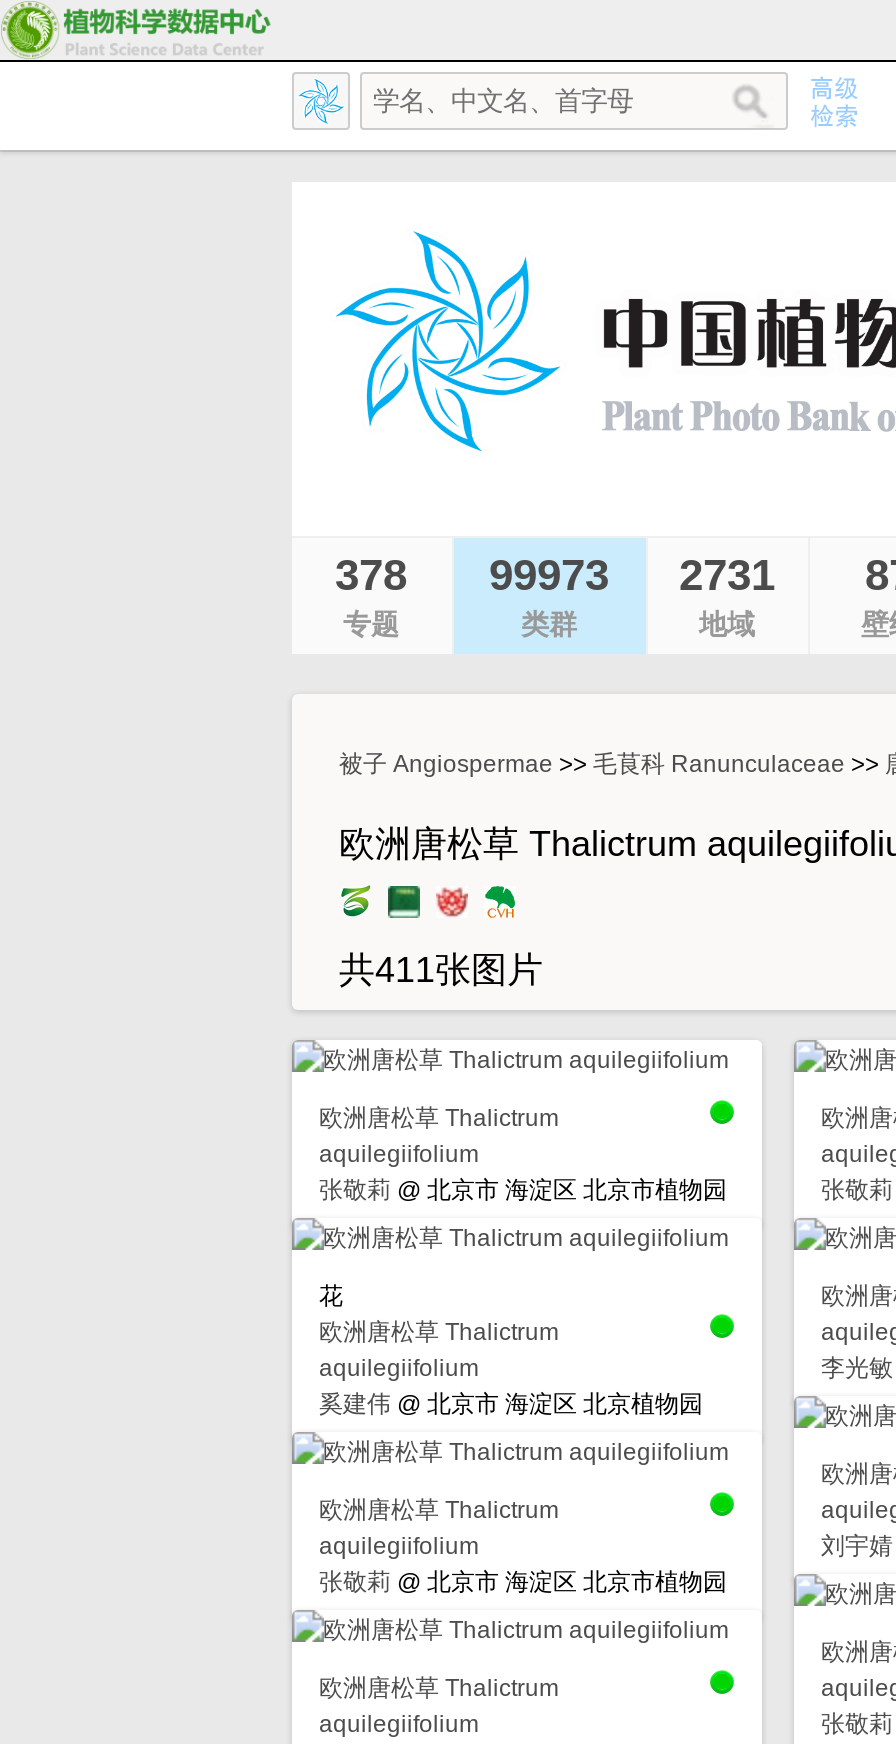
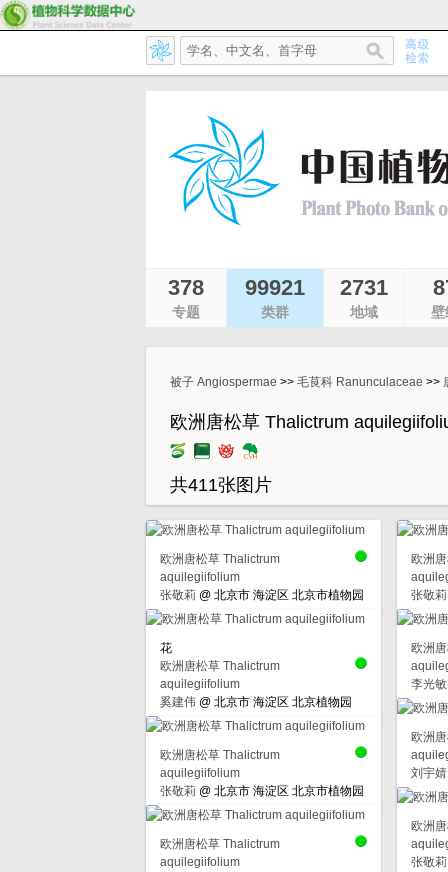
[489,550,609,600] 99973 -> [244,275,304,300] 99921

